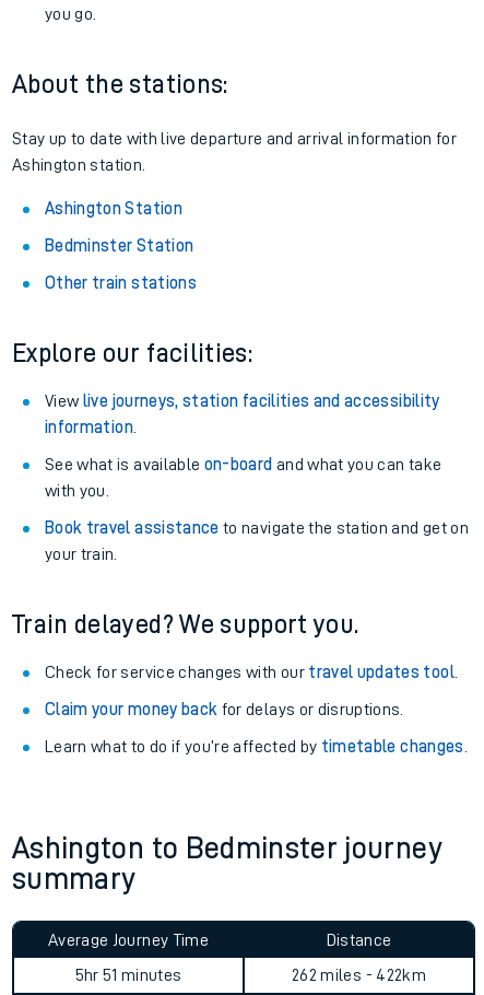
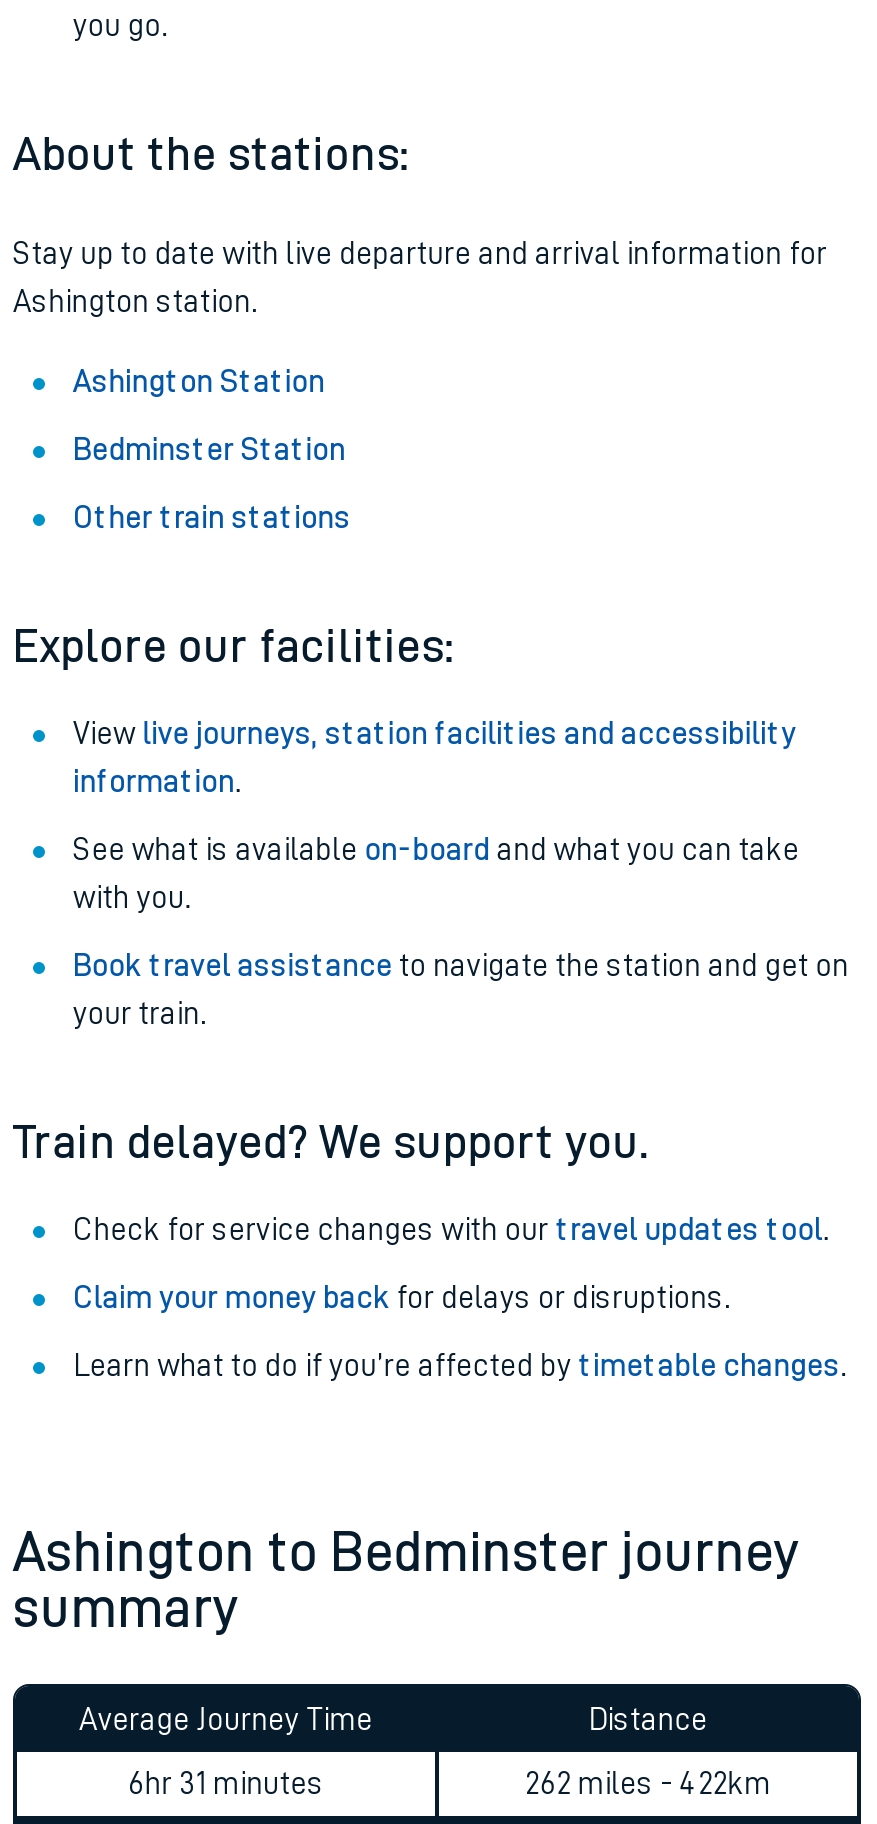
[75,967,182,984] 5hr 51 minutes -> [128,1768,324,1800] 6hr 31 minutes

